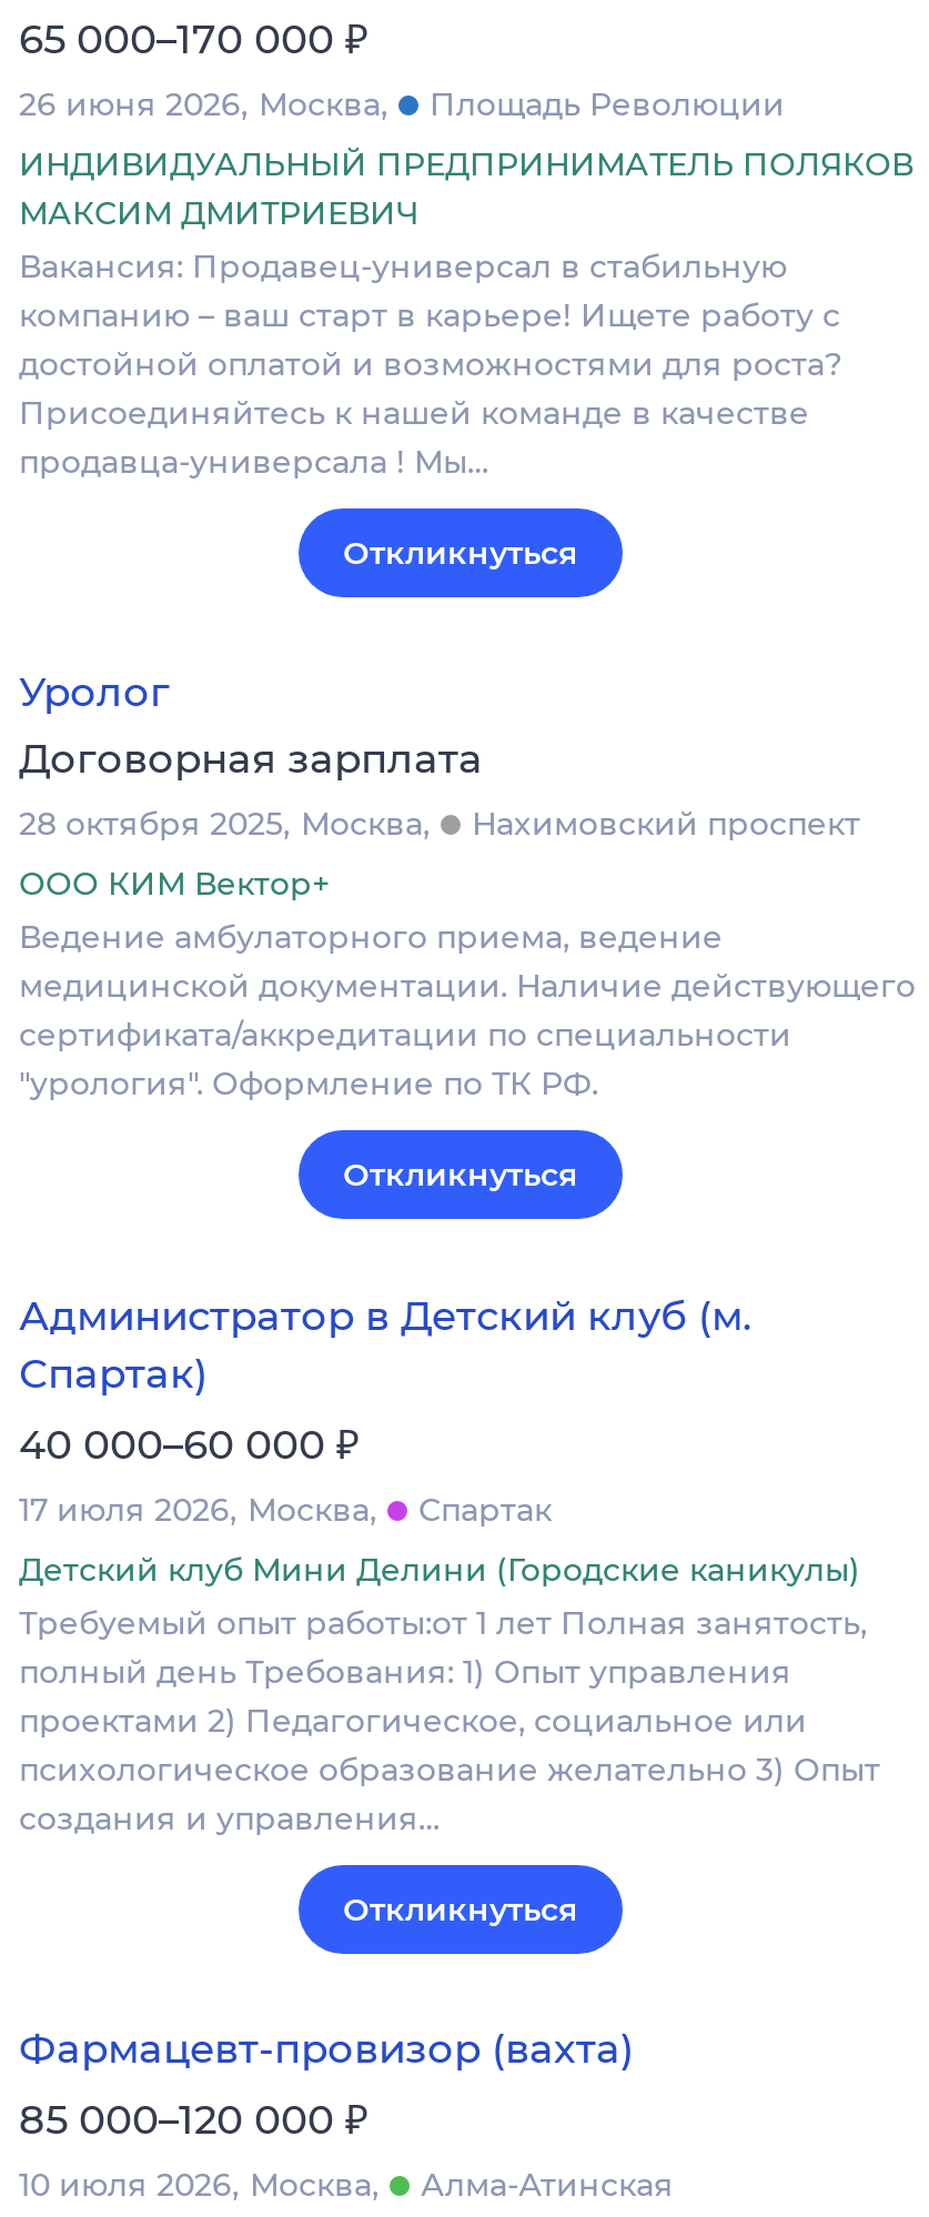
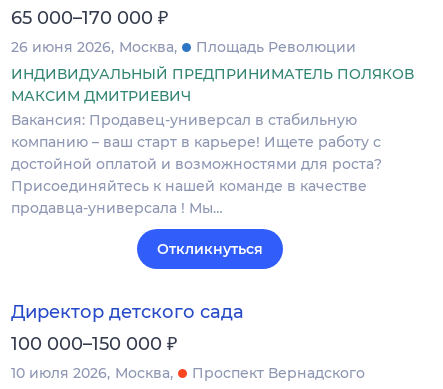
[19,669,916,2145] Уролог | Договорная зарплата | 28 октября 2025 Москва | Нахимовский проспект | ООО КИМ Вектор+ | Ведение амбулаторного приема, ведение | медицинской документации. Наличие действующего | сертификата/аккредитации по специальности | "урология". Оформление по ТК РФ. | Откликнуться | Администратор в Детский клуб (м. | Спартак) | 40 000–60 000 ₽ | 17 июля 2026 Москва | Спартак | Детский клуб Мини Делини (Городские каникулы) | Требуемый опыт работы:от 1 лет Полная занятость, | полный день Требования: 1) Опыт управления | проектами 2) Педагогическое, социальное или | психологическое образование желательно 3) Опыт | создания и управления… | Откликнуться | Фармацевт-провизор (вахта) | 85 000–120 000 ₽ -> [11,301,244,355] Директор детского сада | 100 000–150 000 ₽
[421,2165,674,2205] Алма-Атинская -> [192,364,365,382] Проспект Вернадского

